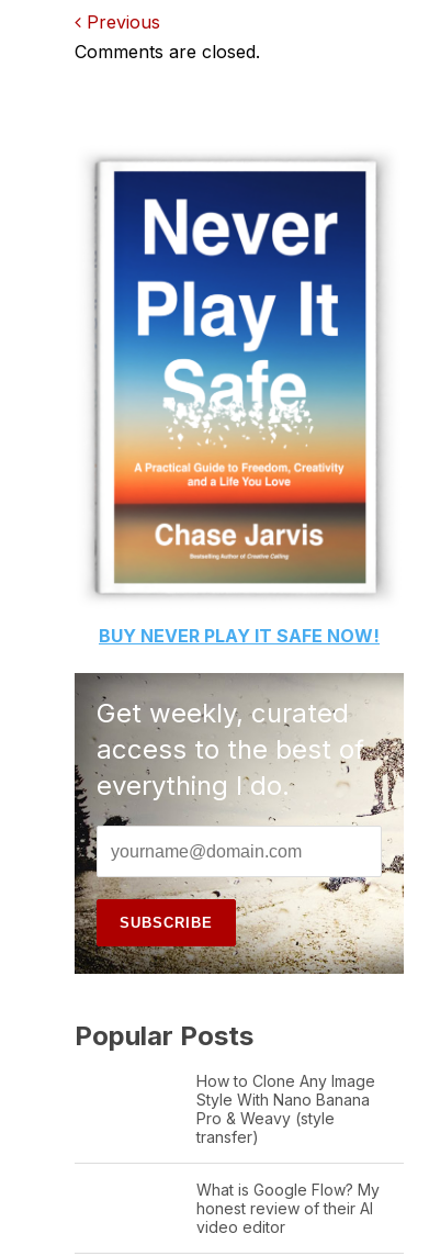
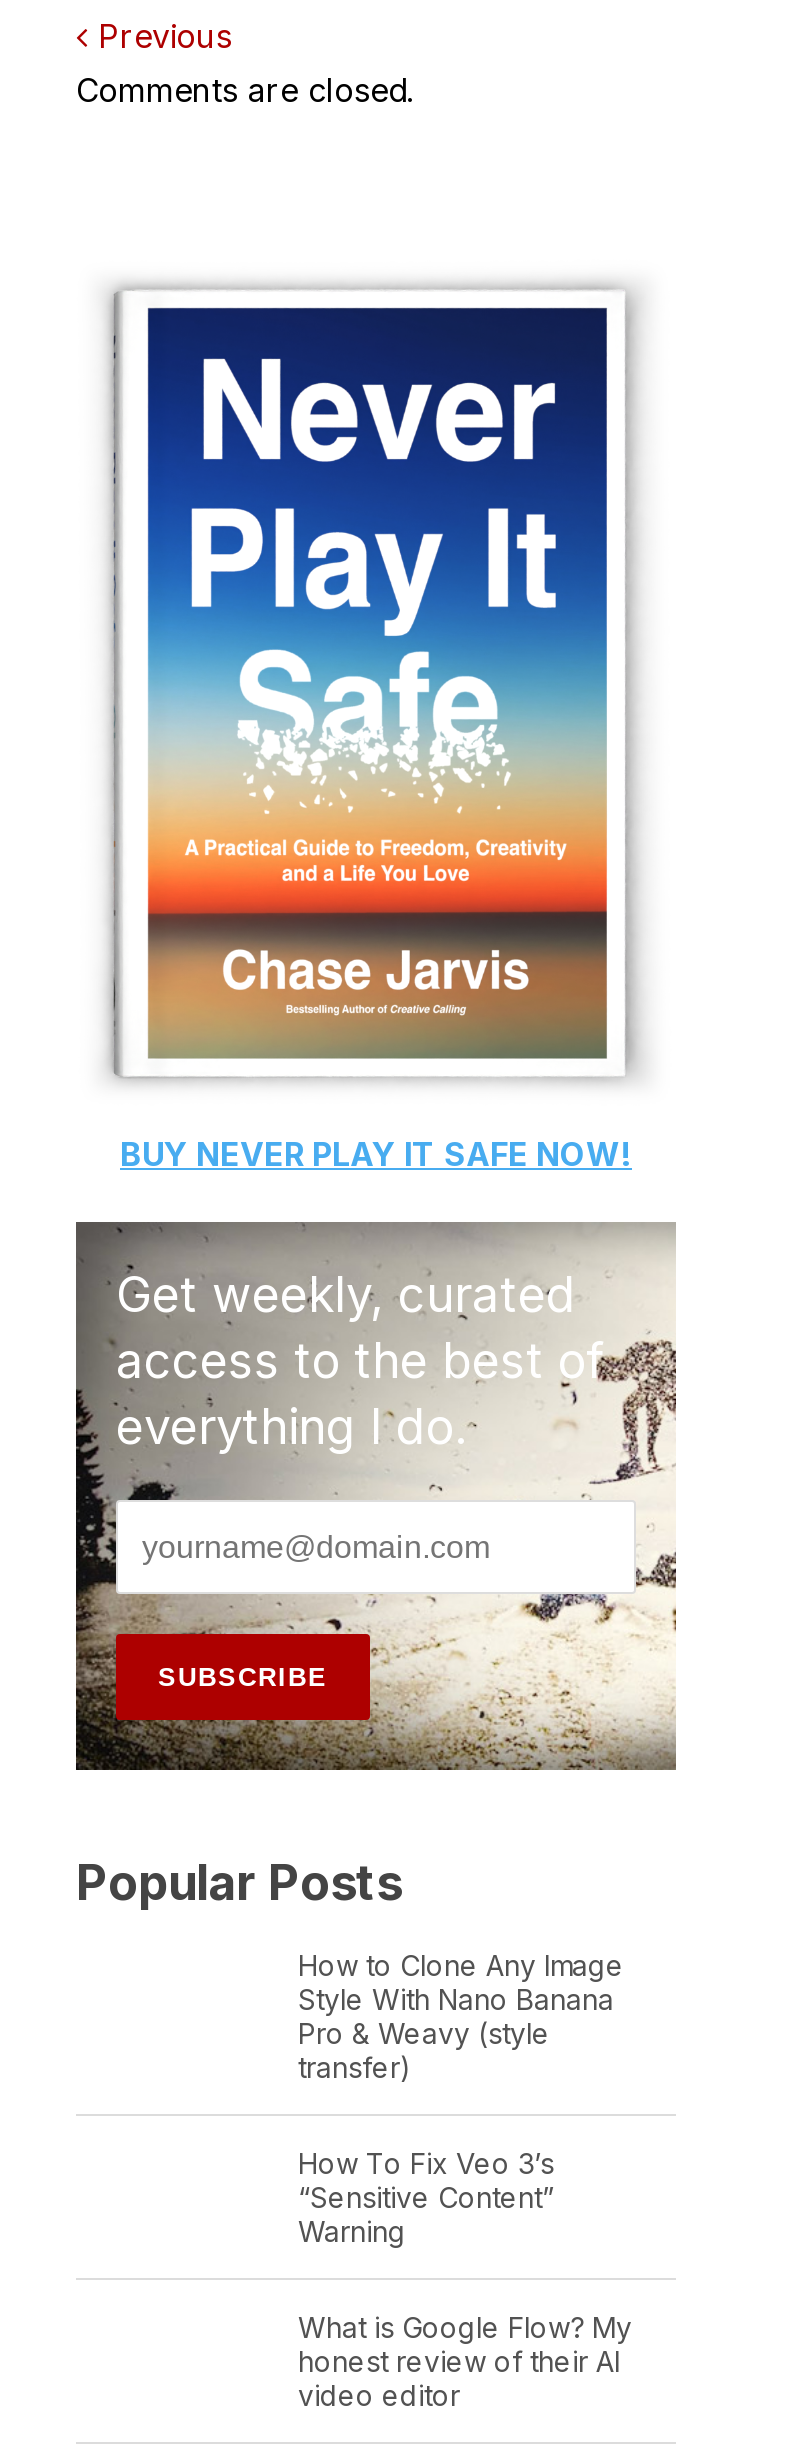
none -> [298,2146,554,2248] How To Fix Veo 3’s | “Sensitive Content” | Warning

